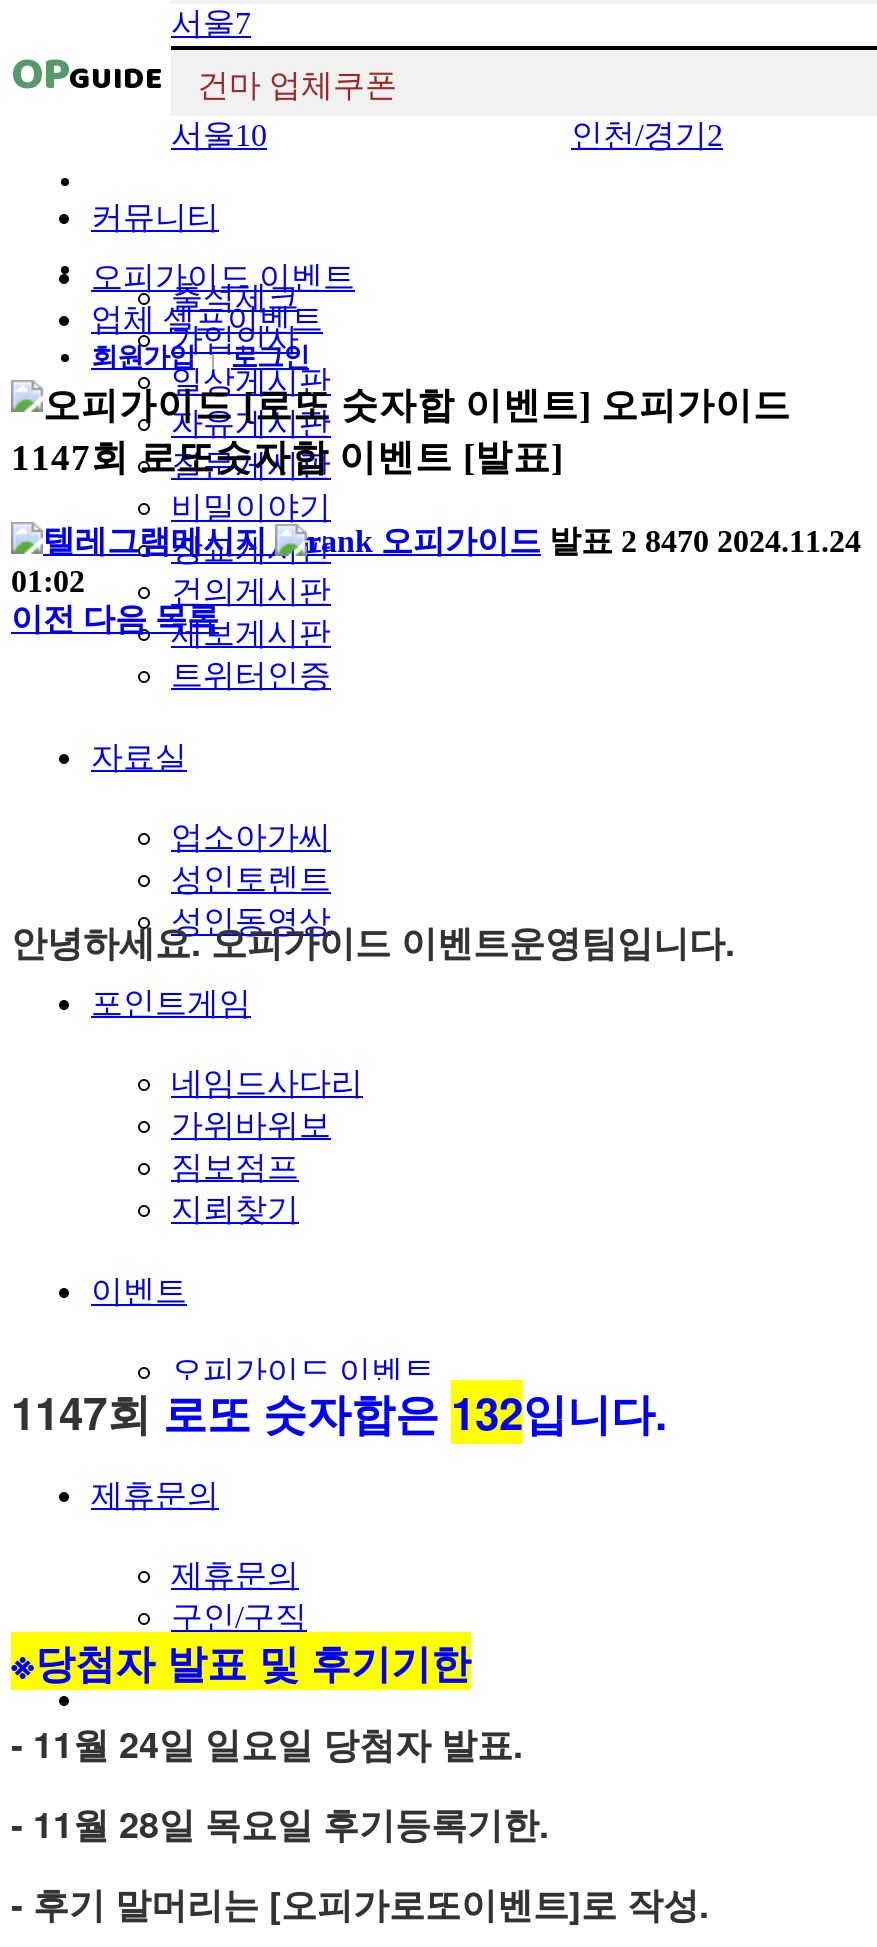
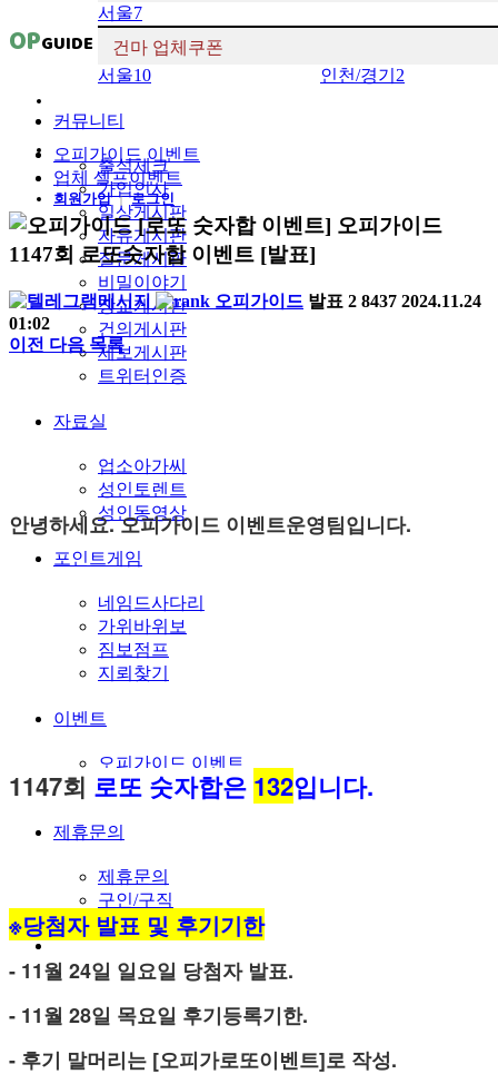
[373,524,861,558] 오피가이드 발표 2 8470 2024.11.24 -> [210,291,481,310] 오피가이드 발표 2 8437 2024.11.24

